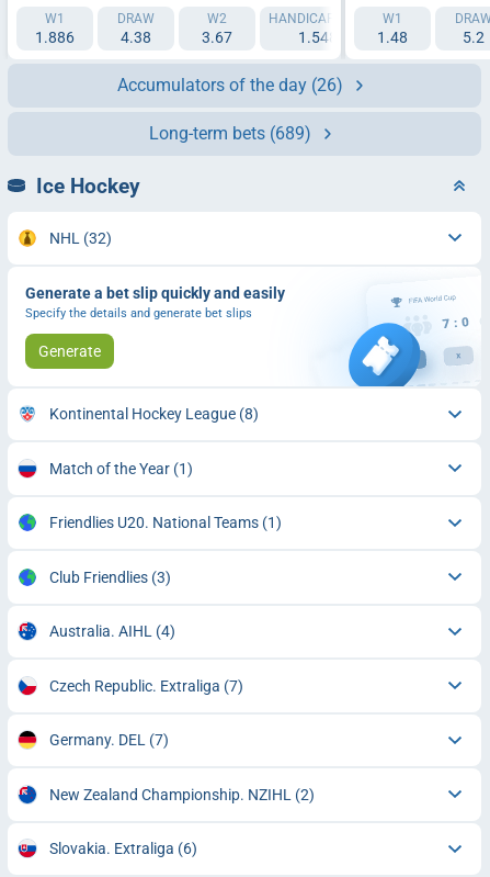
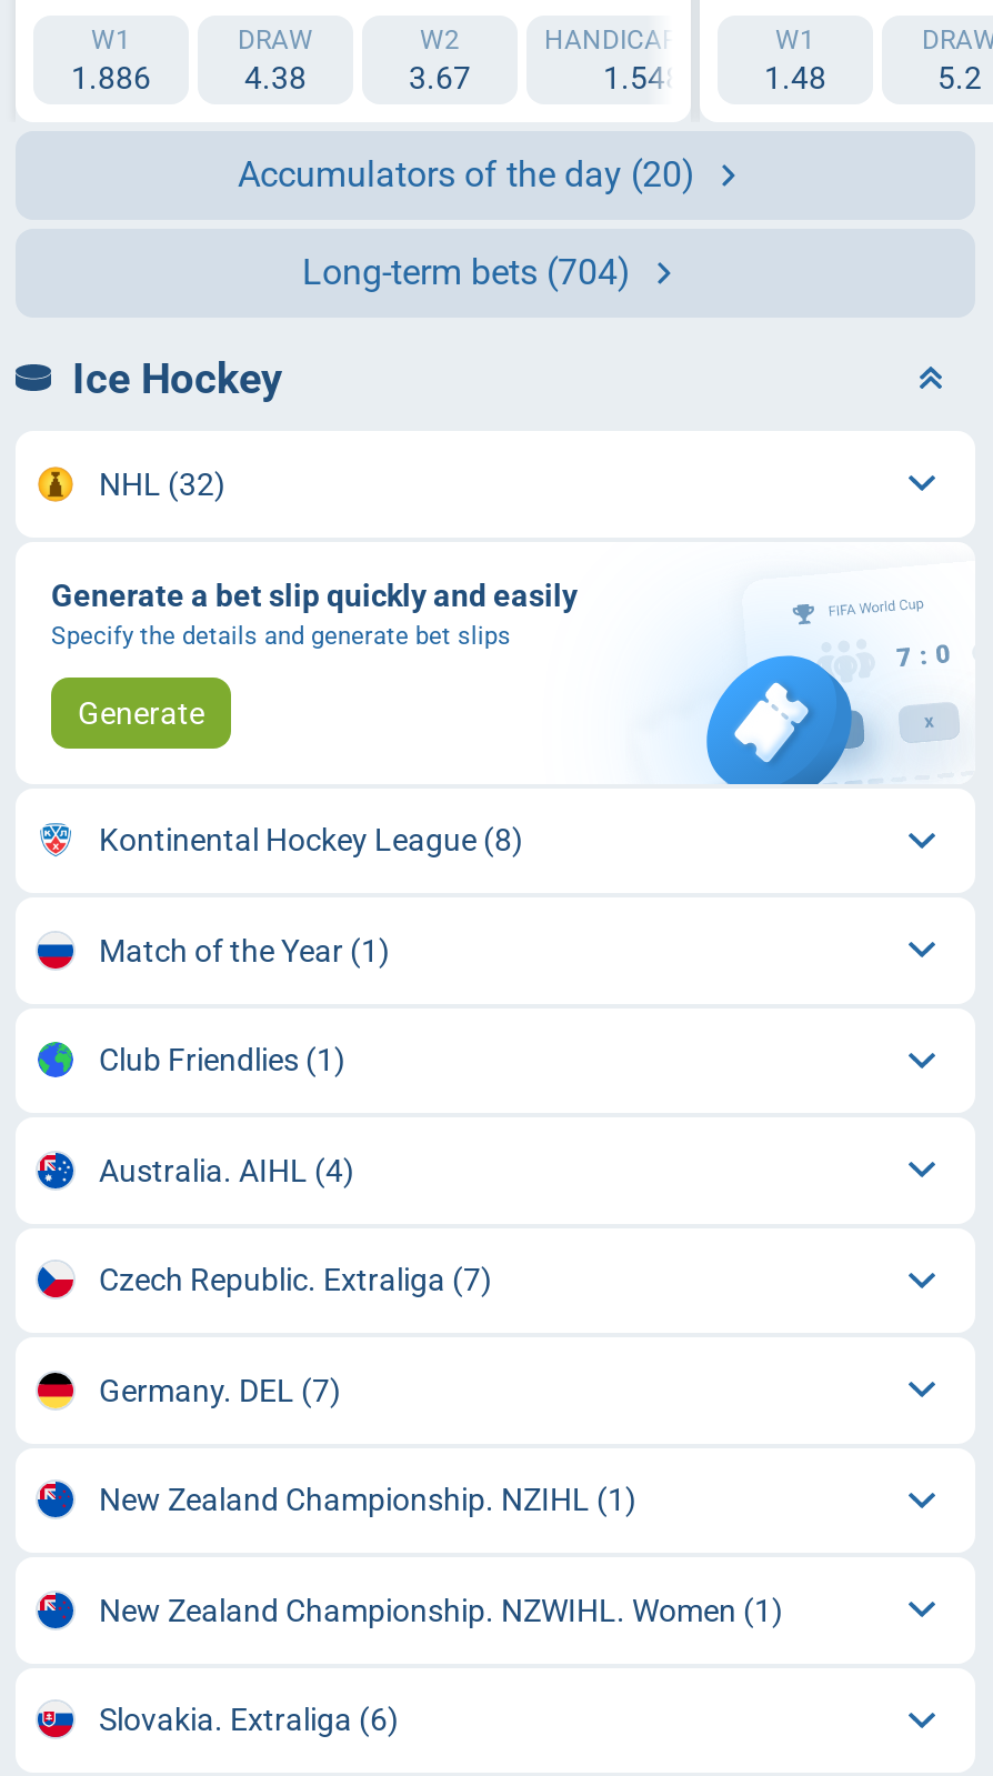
[117,74,343,95] Accumulators of the day (26) -> [238,152,695,194] Accumulators of the day (20)
[149,122,311,143] Long-term bets (689) -> [302,250,631,292] Long-term bets (704)
[49,514,281,586] Friendlies U20. National Teams (1) | Club Friendlies (3) -> [99,1042,345,1078] Club Friendlies (1)
moved [49,623,243,749] -> [99,1152,492,1408]: Australia. AIHL (4) | Czech Republic. Extraliga (7) | Germany. DEL (7)
[49,786,314,803] New Zealand Championship. NZIHL (2) -> [99,1482,783,1628] New Zealand Championship. NZIHL (1) | New Zealand Championship. NZWIHL. Women (1)

